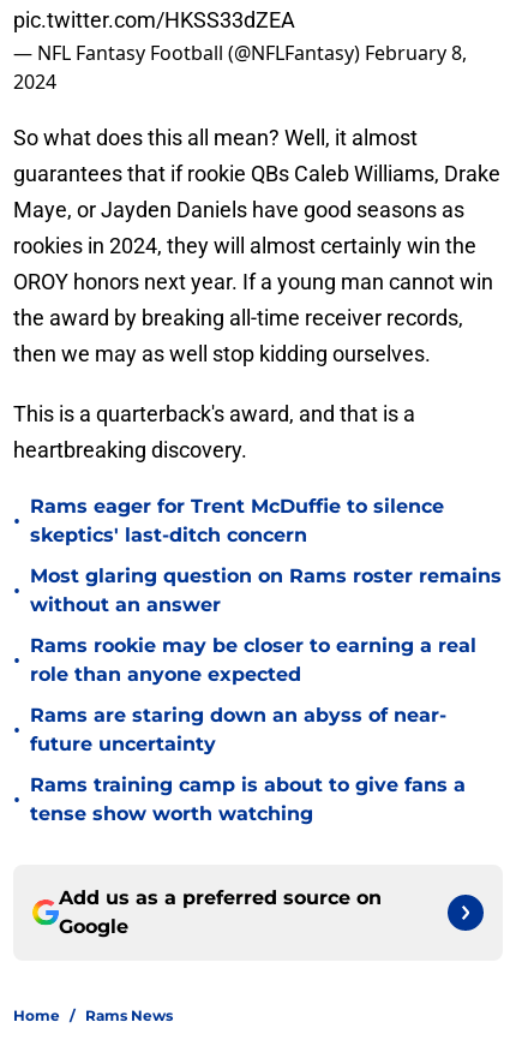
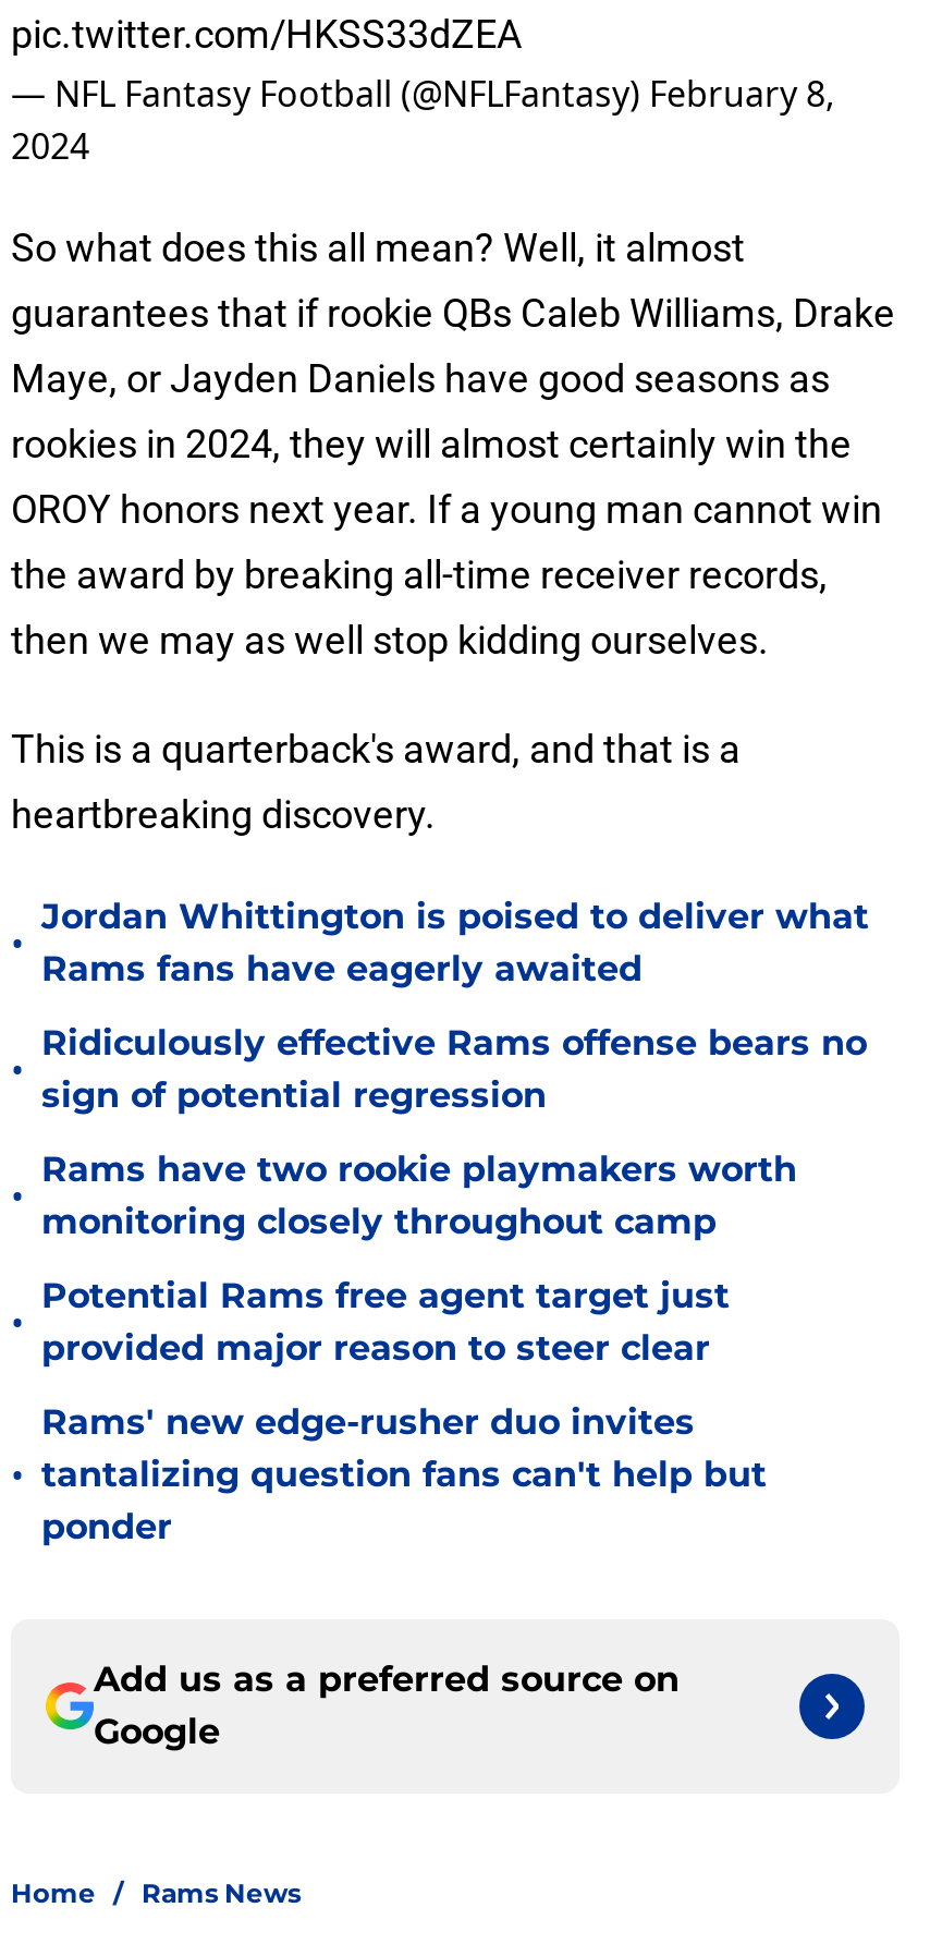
[30,495,444,546] Rams eager for Trent McDuffie to silence | skeptics' last-ditch concern -> [41,896,869,989] Jordan Whittington is poised to deliver what | Rams fans have eagerly awaited
[30,564,502,616] Most glaring question on Rams roster remains | without an answer -> [41,1022,867,1116] Ridiculously effective Rams offense bears no | sign of potential regression
[30,634,476,686] Rams rookie may be closer to earning a real | role than anyone expected -> [41,1149,797,1242] Rams have two rookie playmakers worth | monitoring closely throughout camp
[30,704,446,755] Rams are staring down an abyss of near- | future uncertainty -> [41,1275,730,1369] Potential Rams free agent target just | provided major reason to steer clear
[30,773,466,825] Rams training camp is about to give fans a | tense show worth watching -> [41,1401,767,1547] Rams' new edge-rusher duo invites | tantalizing question fans can't help but | ponder

